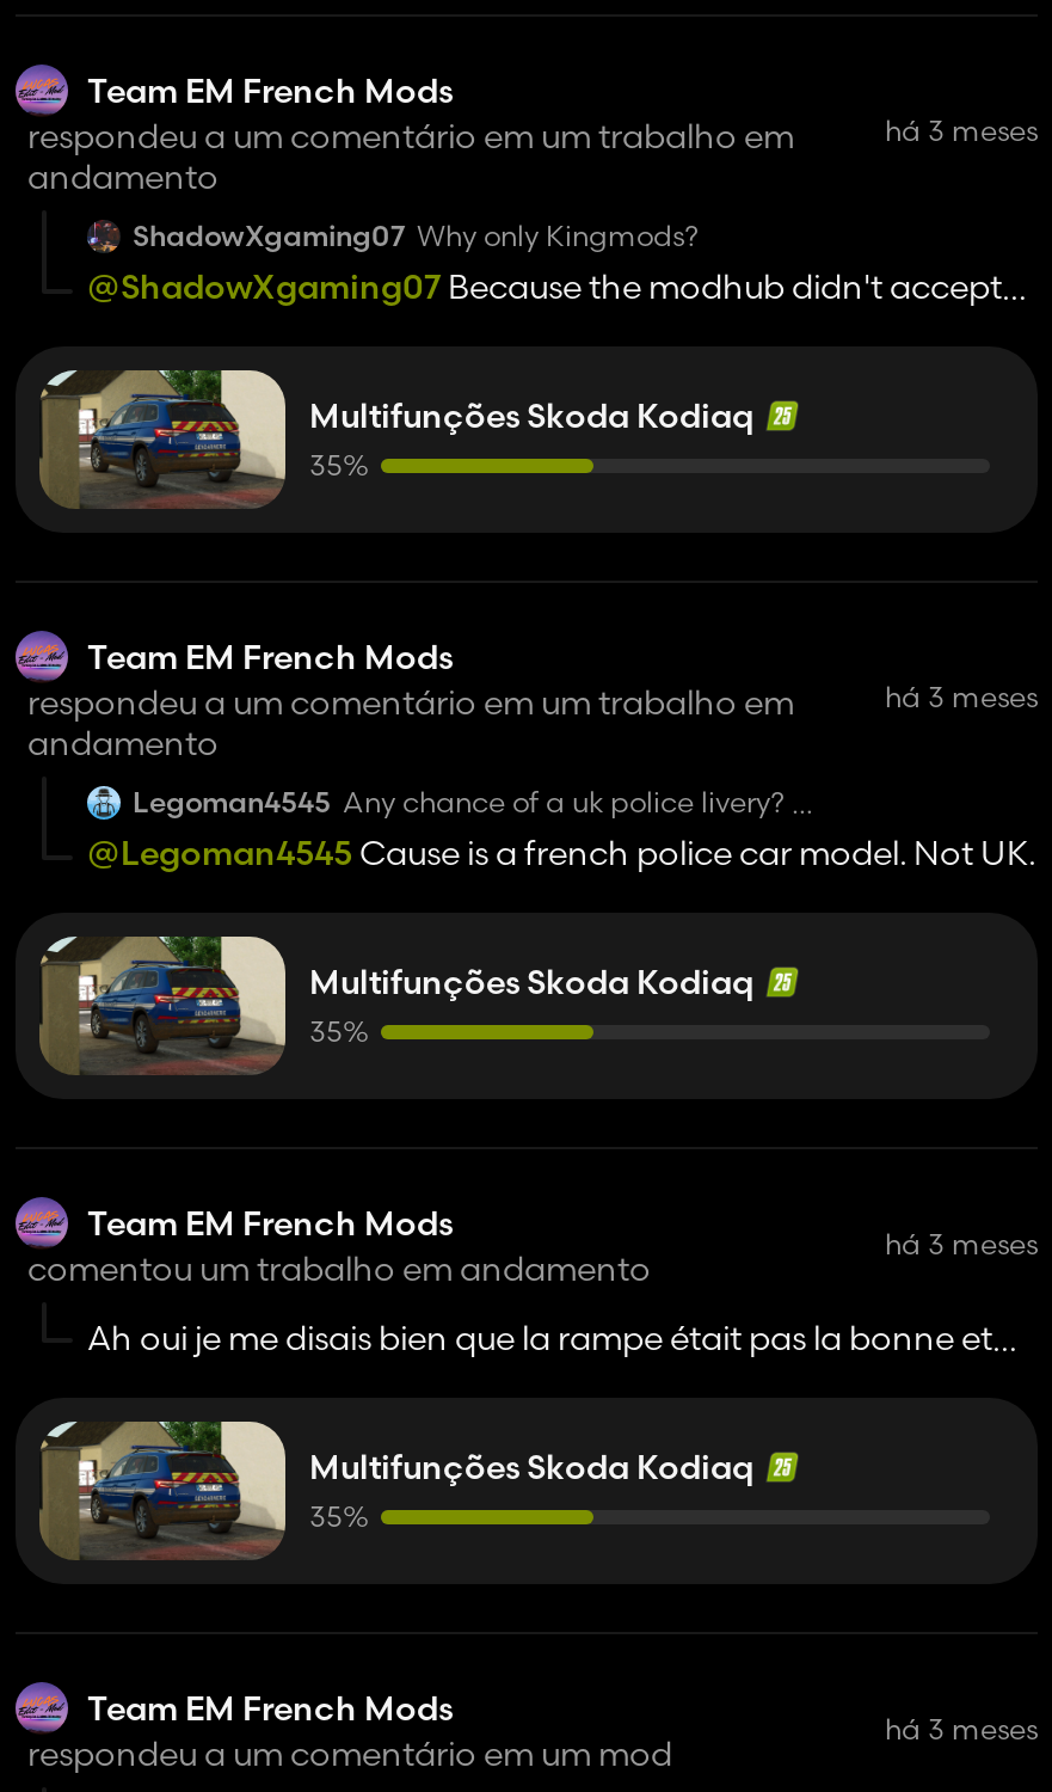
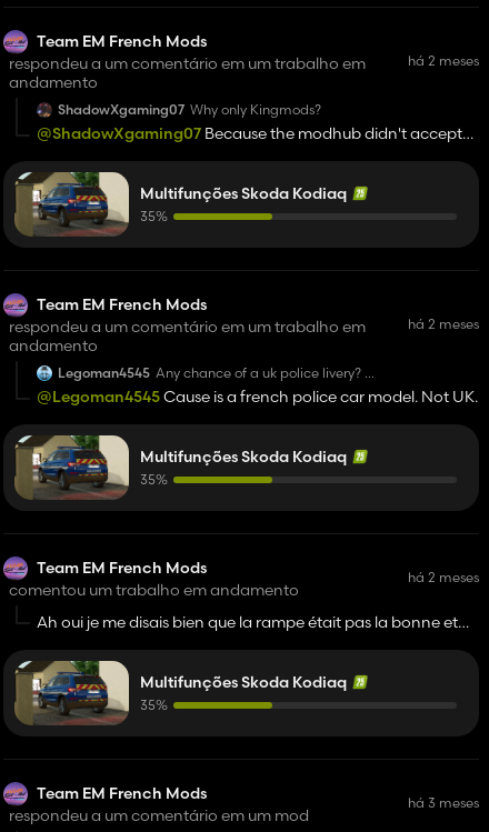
[885,113,1038,149] há 3 meses -> [408,52,479,68] há 2 meses
[885,680,1038,716] há 3 meses -> [408,315,479,332] há 2 meses
[885,1226,1038,1262] há 3 meses -> [408,569,479,585] há 2 meses

